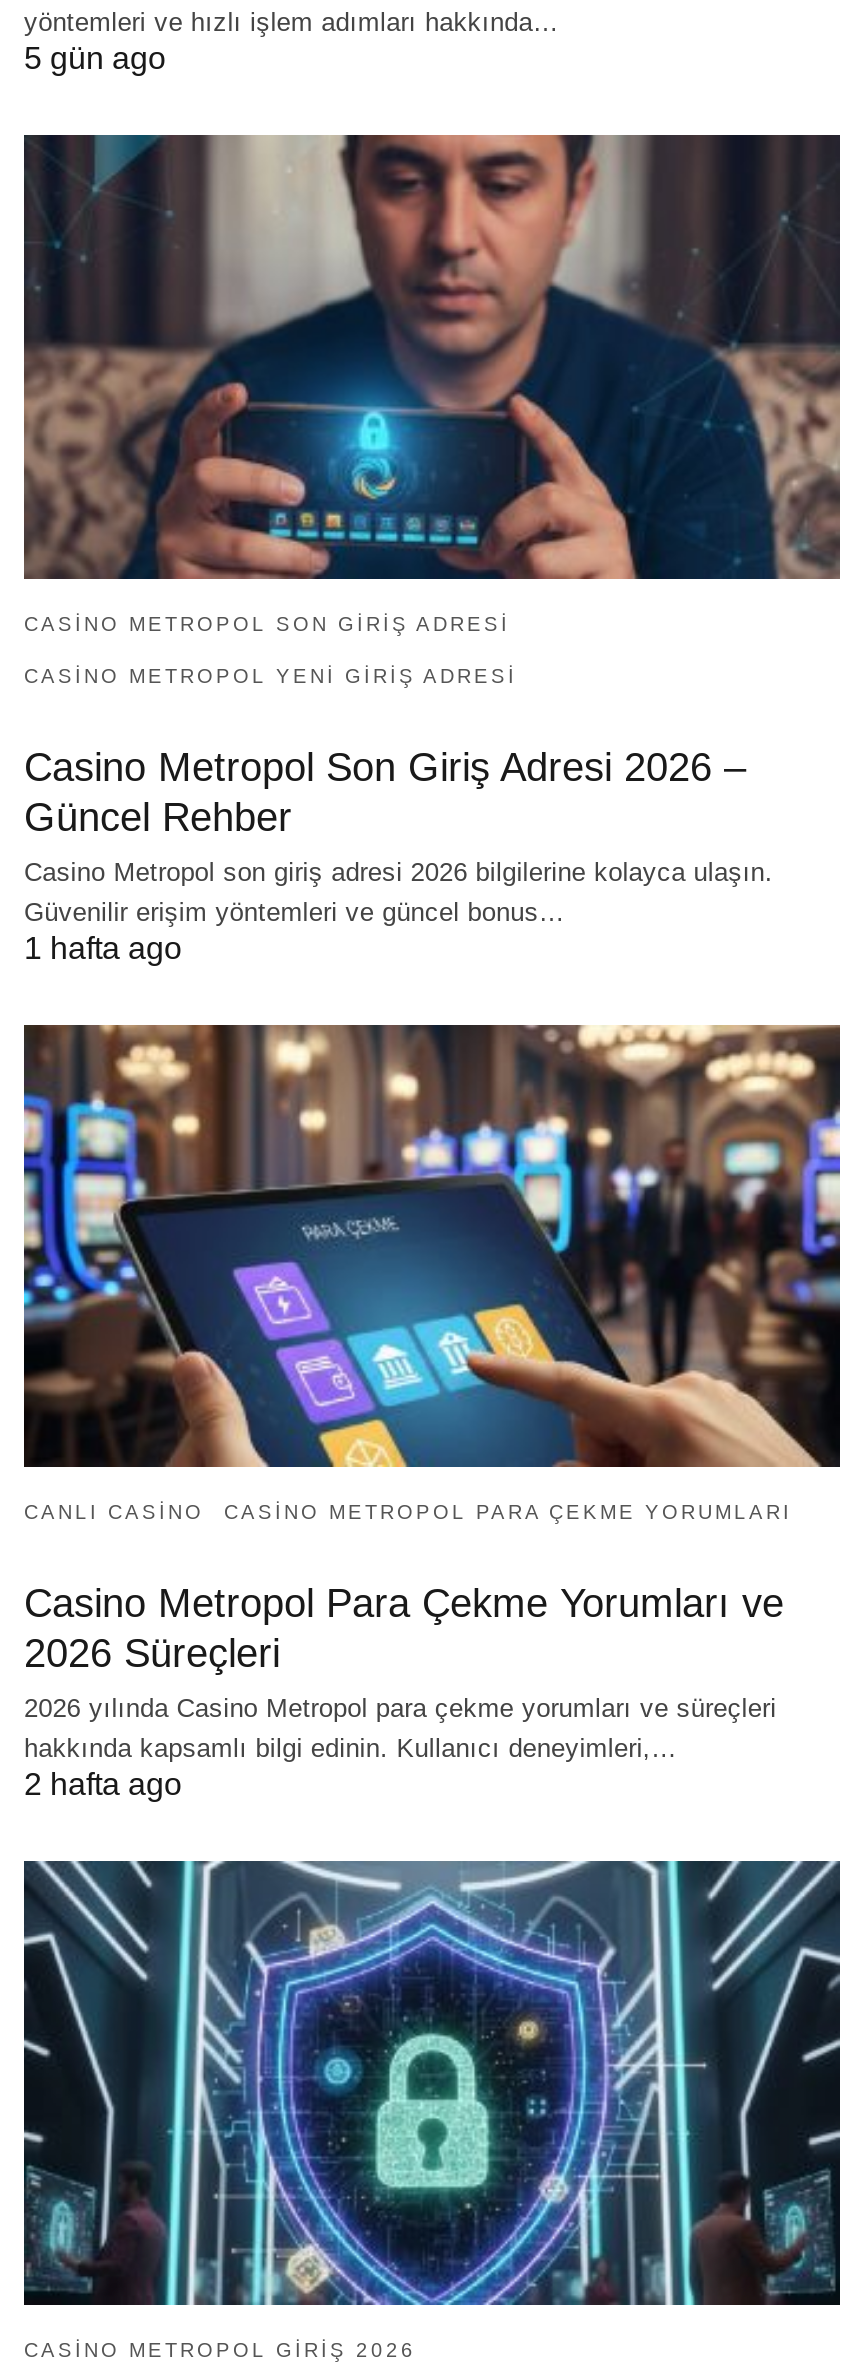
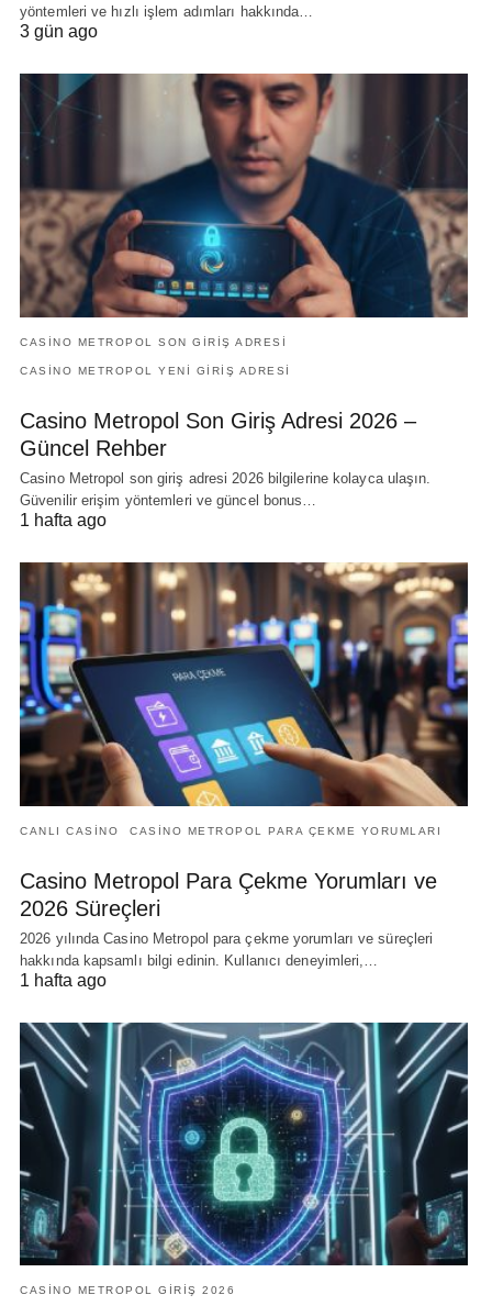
[24,40,166,74] 5 gün ago -> [20,22,98,41] 3 gün ago
[24,1767,182,1801] 2 hafta ago -> [20,970,107,989] 1 hafta ago

